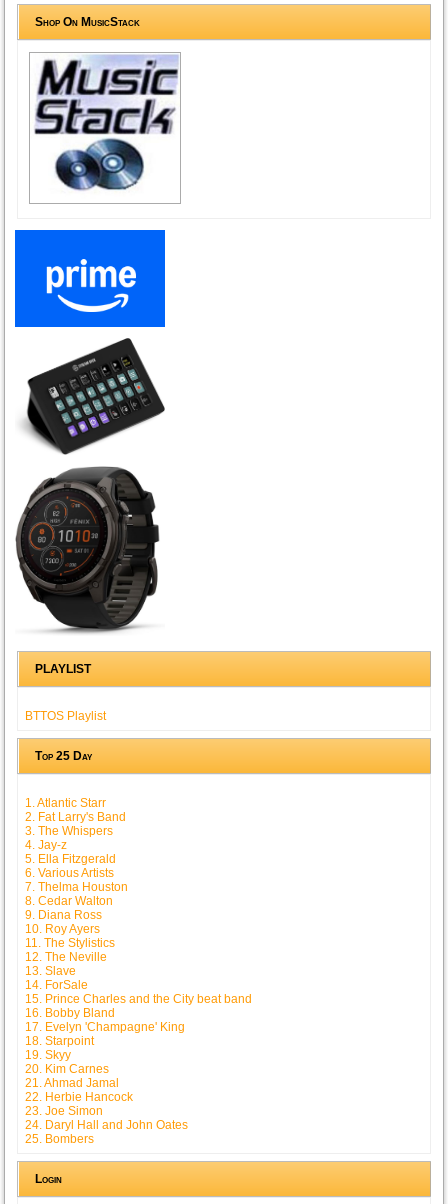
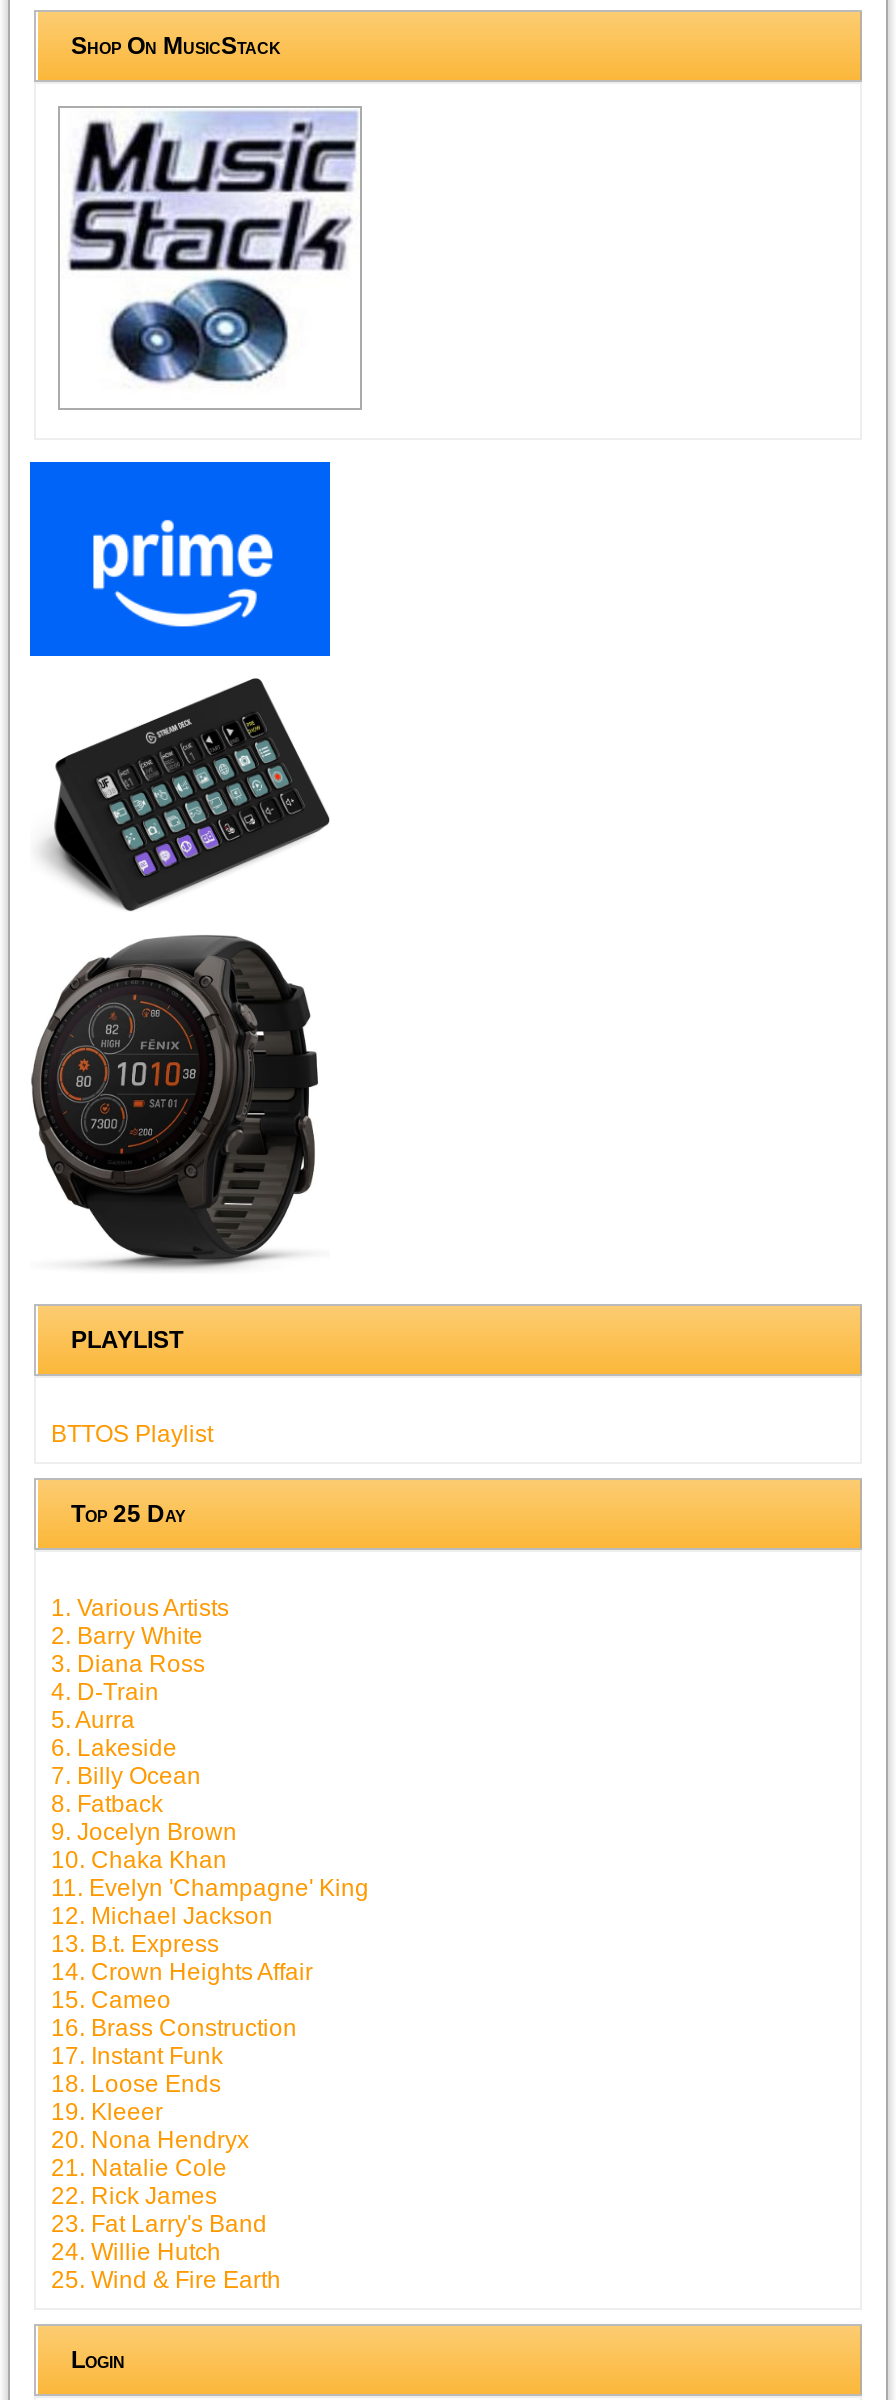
[25,795,252,1145] 1. Atlantic Starr | 2. Fat Larry's Band | 3. The Whispers | 4. Jay-z | 5. Ella Fitzgerald | 6. Various Artists | 7. Thelma Houston | 8. Cedar Walton | 9. Diana Ross | 10. Roy Ayers | 11. The Stylistics | 12. The Neville | 13. Slave | 14. ForSale | 15. Prince Charles and the City beat band | 16. Bobby Bland | 17. Evelyn 'Champagne' King | 18. Starpoint | 19. Skyy | 20. Kim Carnes | 21. Ahmad Jamal | 22. Herbie Hancock | 23. Joe Simon | 24. Daryl Hall and John Oates | 25. Bombers -> [51,1593,369,2293] 1. Various Artists | 2. Barry White | 3. Diana Ross | 4. D-Train | 5. Aurra | 6. Lakeside | 7. Billy Ocean | 8. Fatback | 9. Jocelyn Brown | 10. Chaka Khan | 11. Evelyn 'Champagne' King | 12. Michael Jackson | 13. B.t. Express | 14. Crown Heights Affair | 15. Cameo | 16. Brass Construction | 17. Instant Funk | 18. Loose Ends | 19. Kleeer | 20. Nona Hendryx | 21. Natalie Cole | 22. Rick James | 23. Fat Larry's Band | 24. Willie Hutch | 25. Wind & Fire Earth

